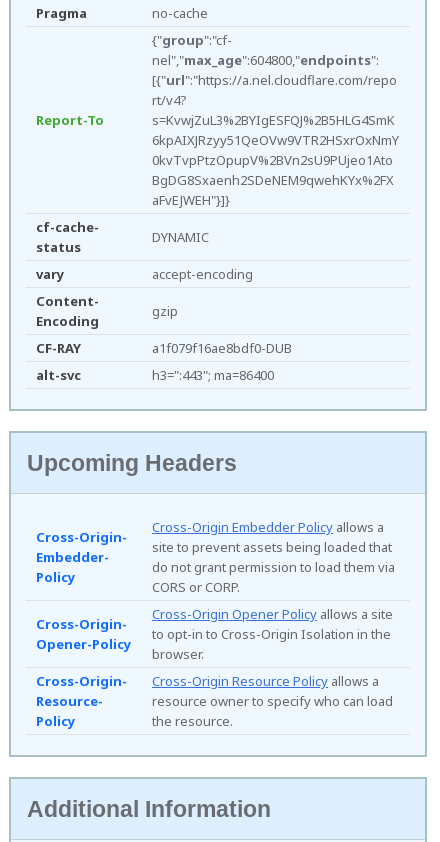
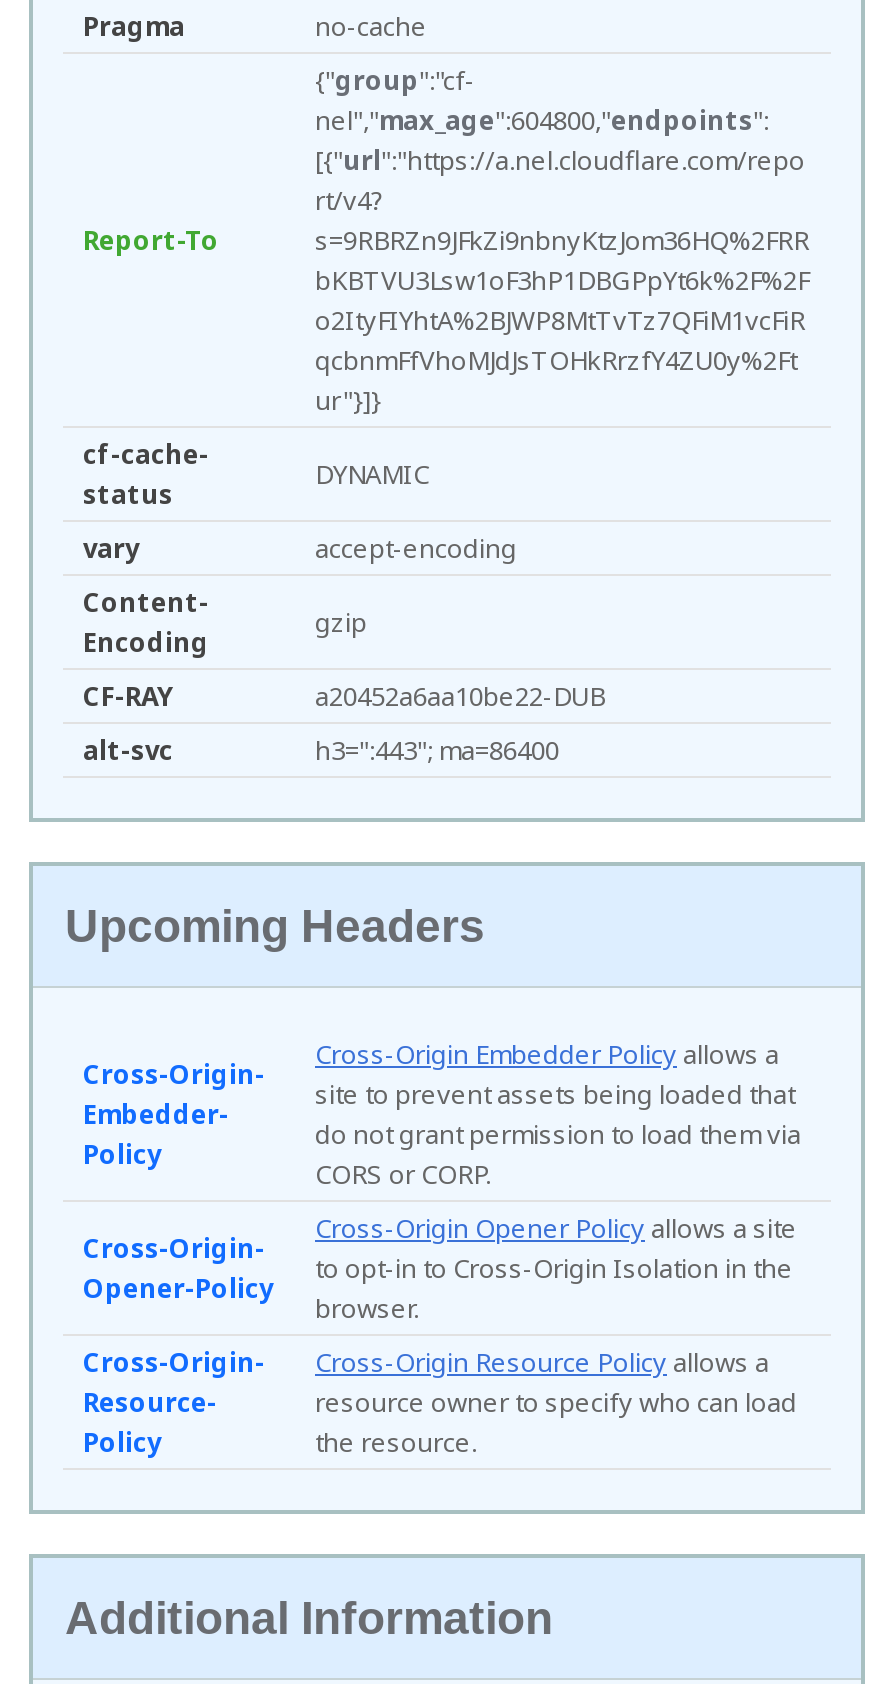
[152,111,399,209] s=KvwjZuL3%2BYIgESFQJ%2B5HLG4SmK | 6kpAIXJRzyy51QeOVw9VTR2HSxrOxNmY | 0kvTvpPtzOpupV%2BVn2sU9PUjeo1Ato | BgDG8Sxaenh2SDeNEM9qwehKYx%2FX | aFvEJWEH"}]} -> [315,223,809,419] s=9RBRZn9JFkZi9nbnyKtzJom36HQ%2FRR | bKBTVU3Lsw1oF3hP1DBGPpYt6k%2F%2F | o2ItyFIYhtA%2BJWP8MtTvTz7QFiM1vcFiR | qcbnmFfVhoMJdJsTOHkRrzfY4ZU0y%2Ft | ur"}]}
[152,339,292,357] a1f079f16ae8bdf0-DUB -> [315,679,605,715] a20452a6aa10be22-DUB

